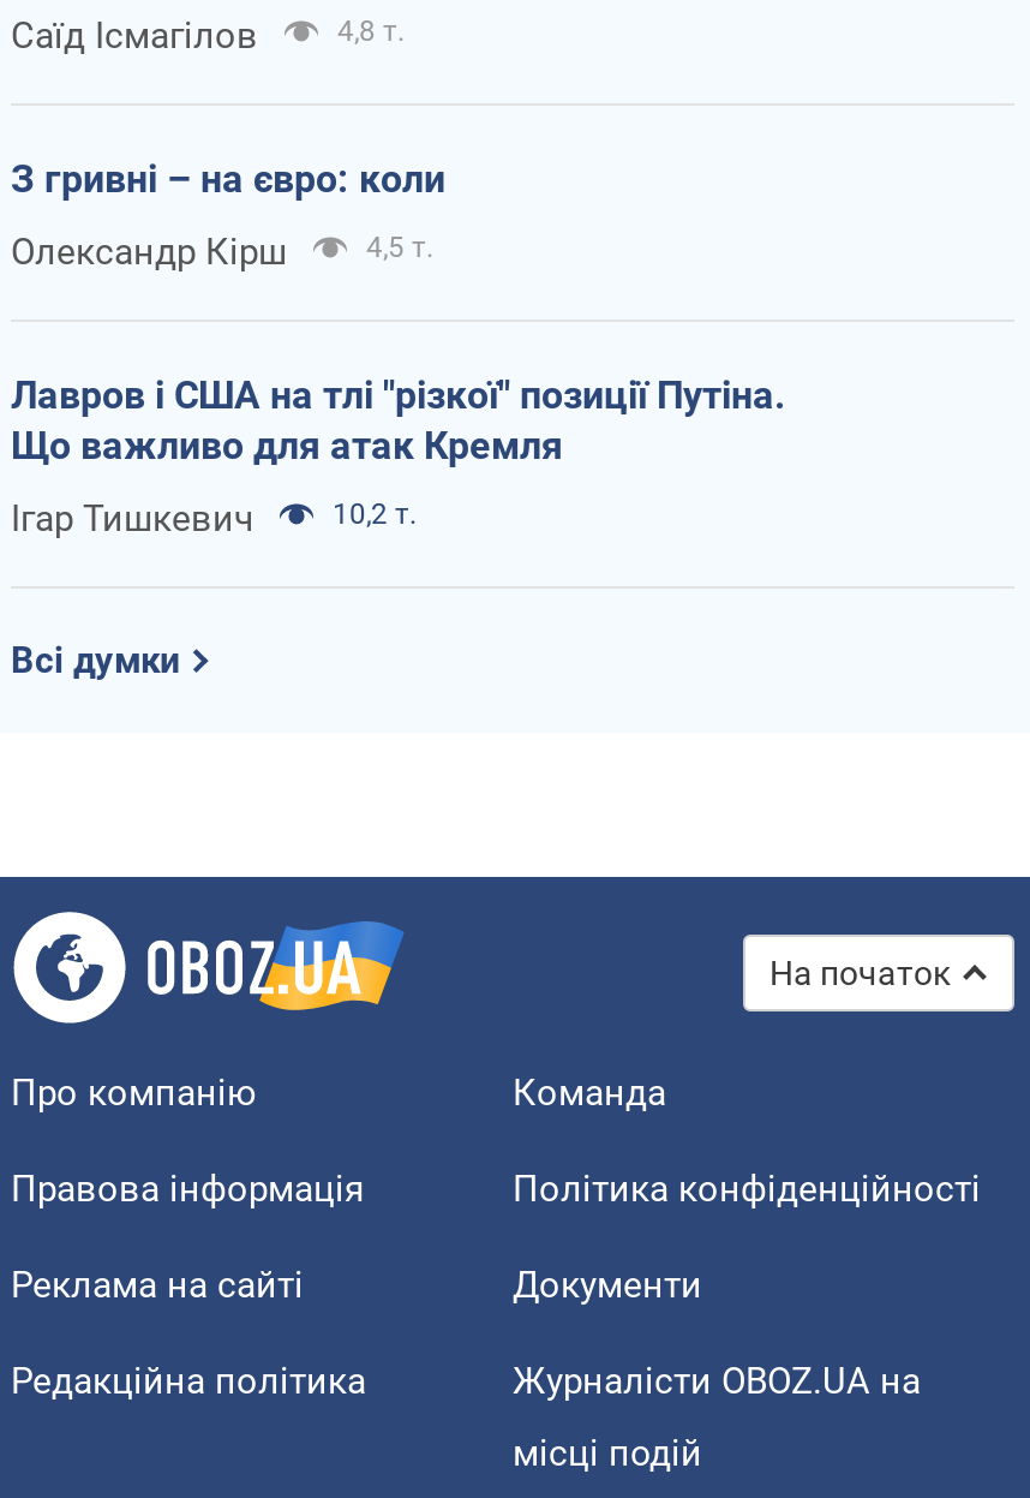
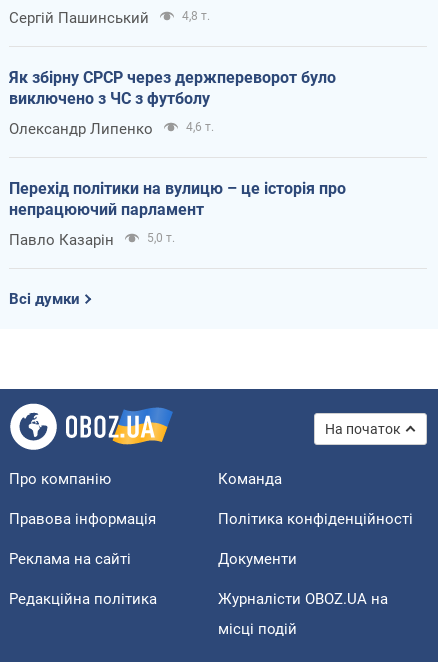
[11,14,258,57] Саїд Ісмагілов -> [9,9,149,27] Сергій Пашинський
[11,155,445,201] З гривні – на євро: коли -> [9,68,336,108] Як збірну СРСР через держпереворот було | виключено з ЧС з футболу
[11,230,433,273] Олександр Кірш | 4,5 т. -> [9,120,214,138] Олександр Липенко | 4,6 т.
[11,372,786,468] Лавров і США на тлі "різкої" позиції Путіна. | Що важливо для атак Кремля -> [9,179,346,219] Перехід політики на вулицю – це історія про | непрацюючий парламент
[11,497,417,540] Ігар Тишкевич | 10,2 т. -> [9,231,175,249] Павло Казарін | 5,0 т.

